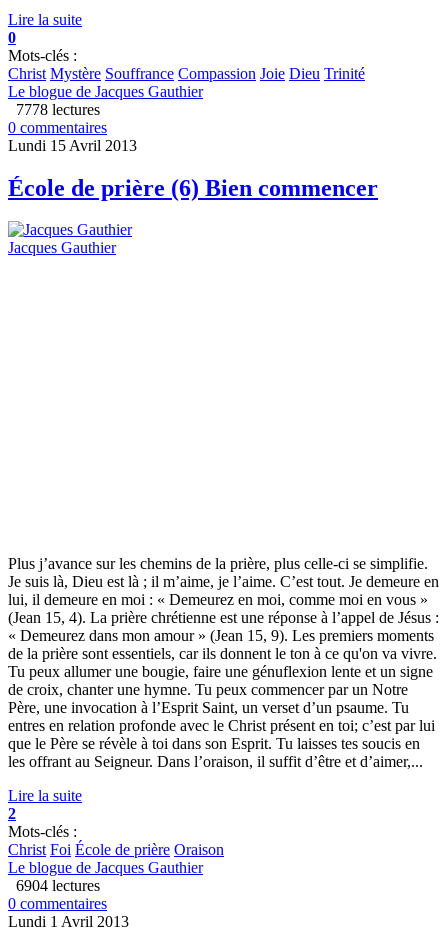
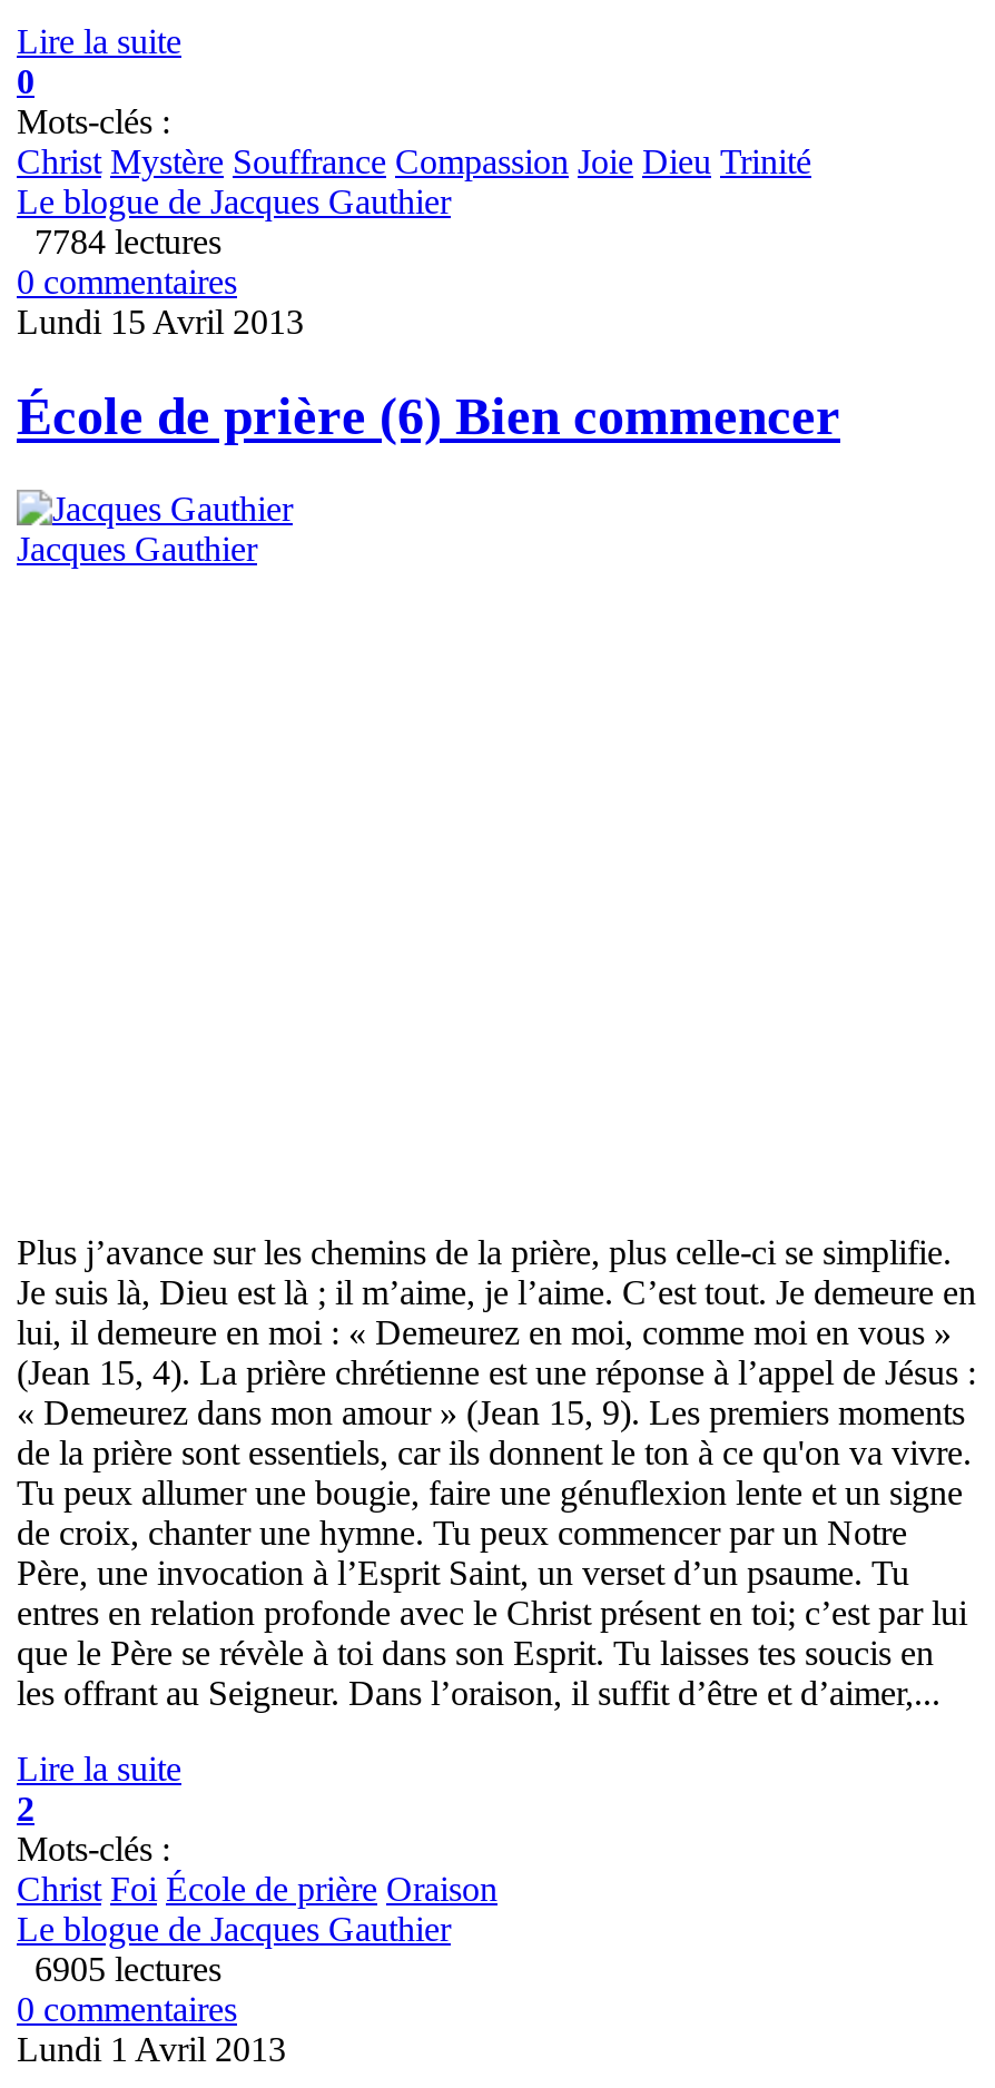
[8,101,100,118] 7778 lectures -> [17,222,221,260] 7784 lectures
[8,877,100,894] 6904 lectures -> [17,1951,221,1989] 6905 lectures

